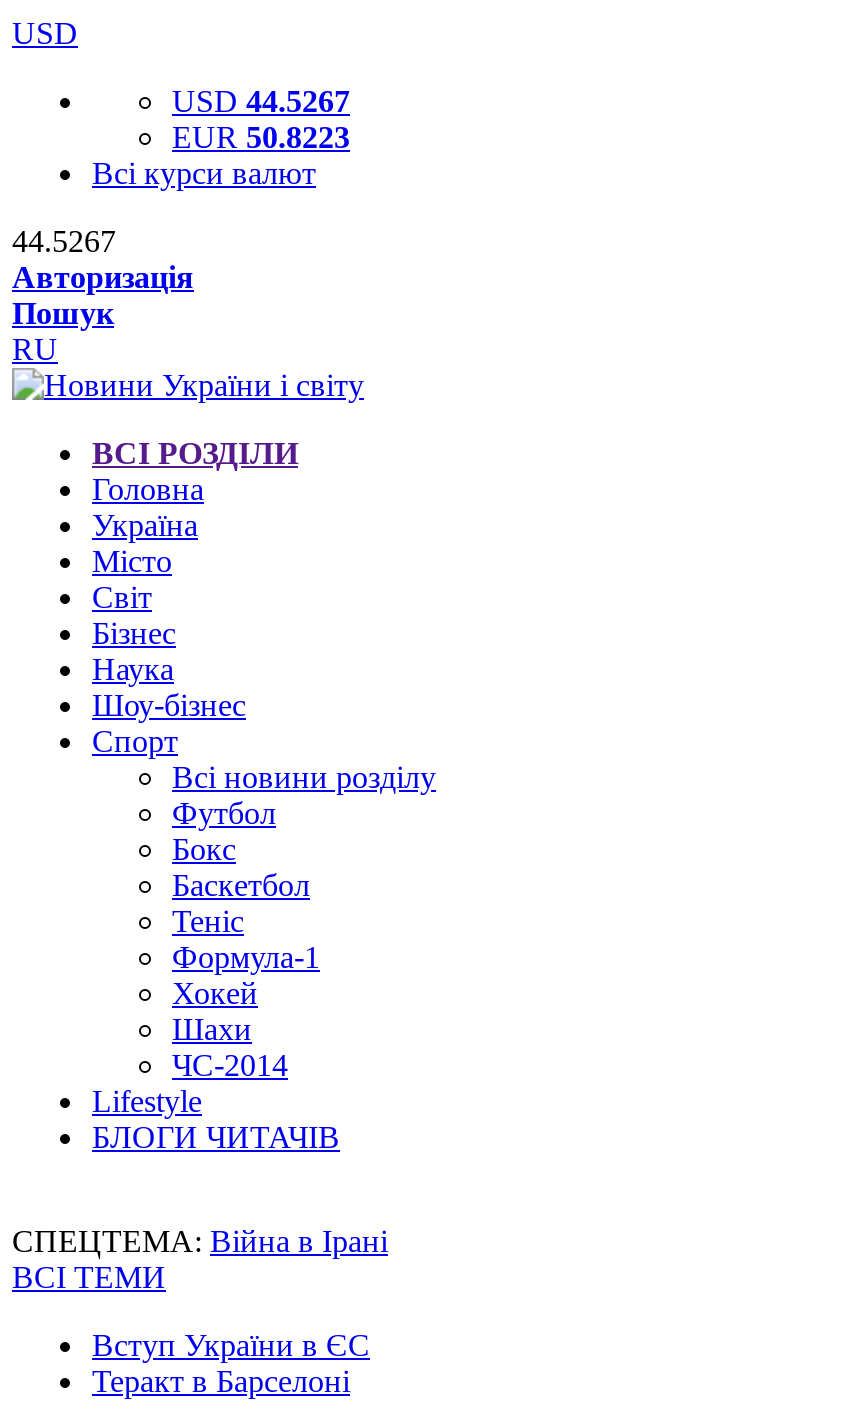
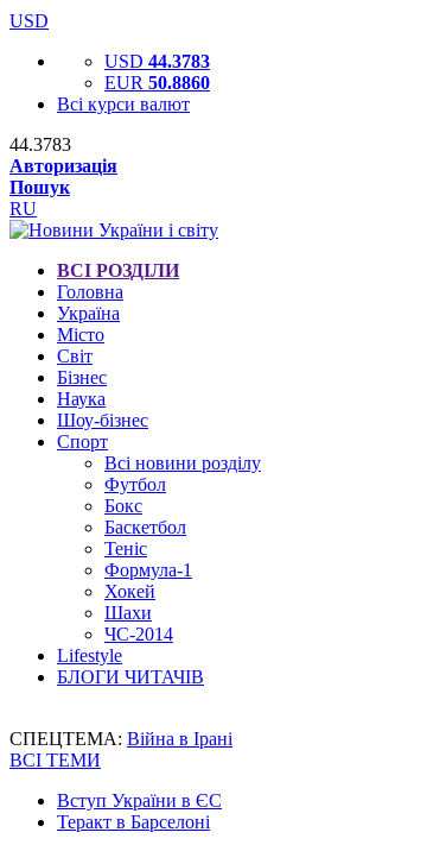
[172,84,350,118] USD 44.5267 -> [104,51,210,71] USD 44.3783
[172,120,350,154] EUR 50.8223 -> [104,72,210,93] EUR 50.8860
[12,224,116,258] 44.5267 -> [9,134,71,155] 44.3783

